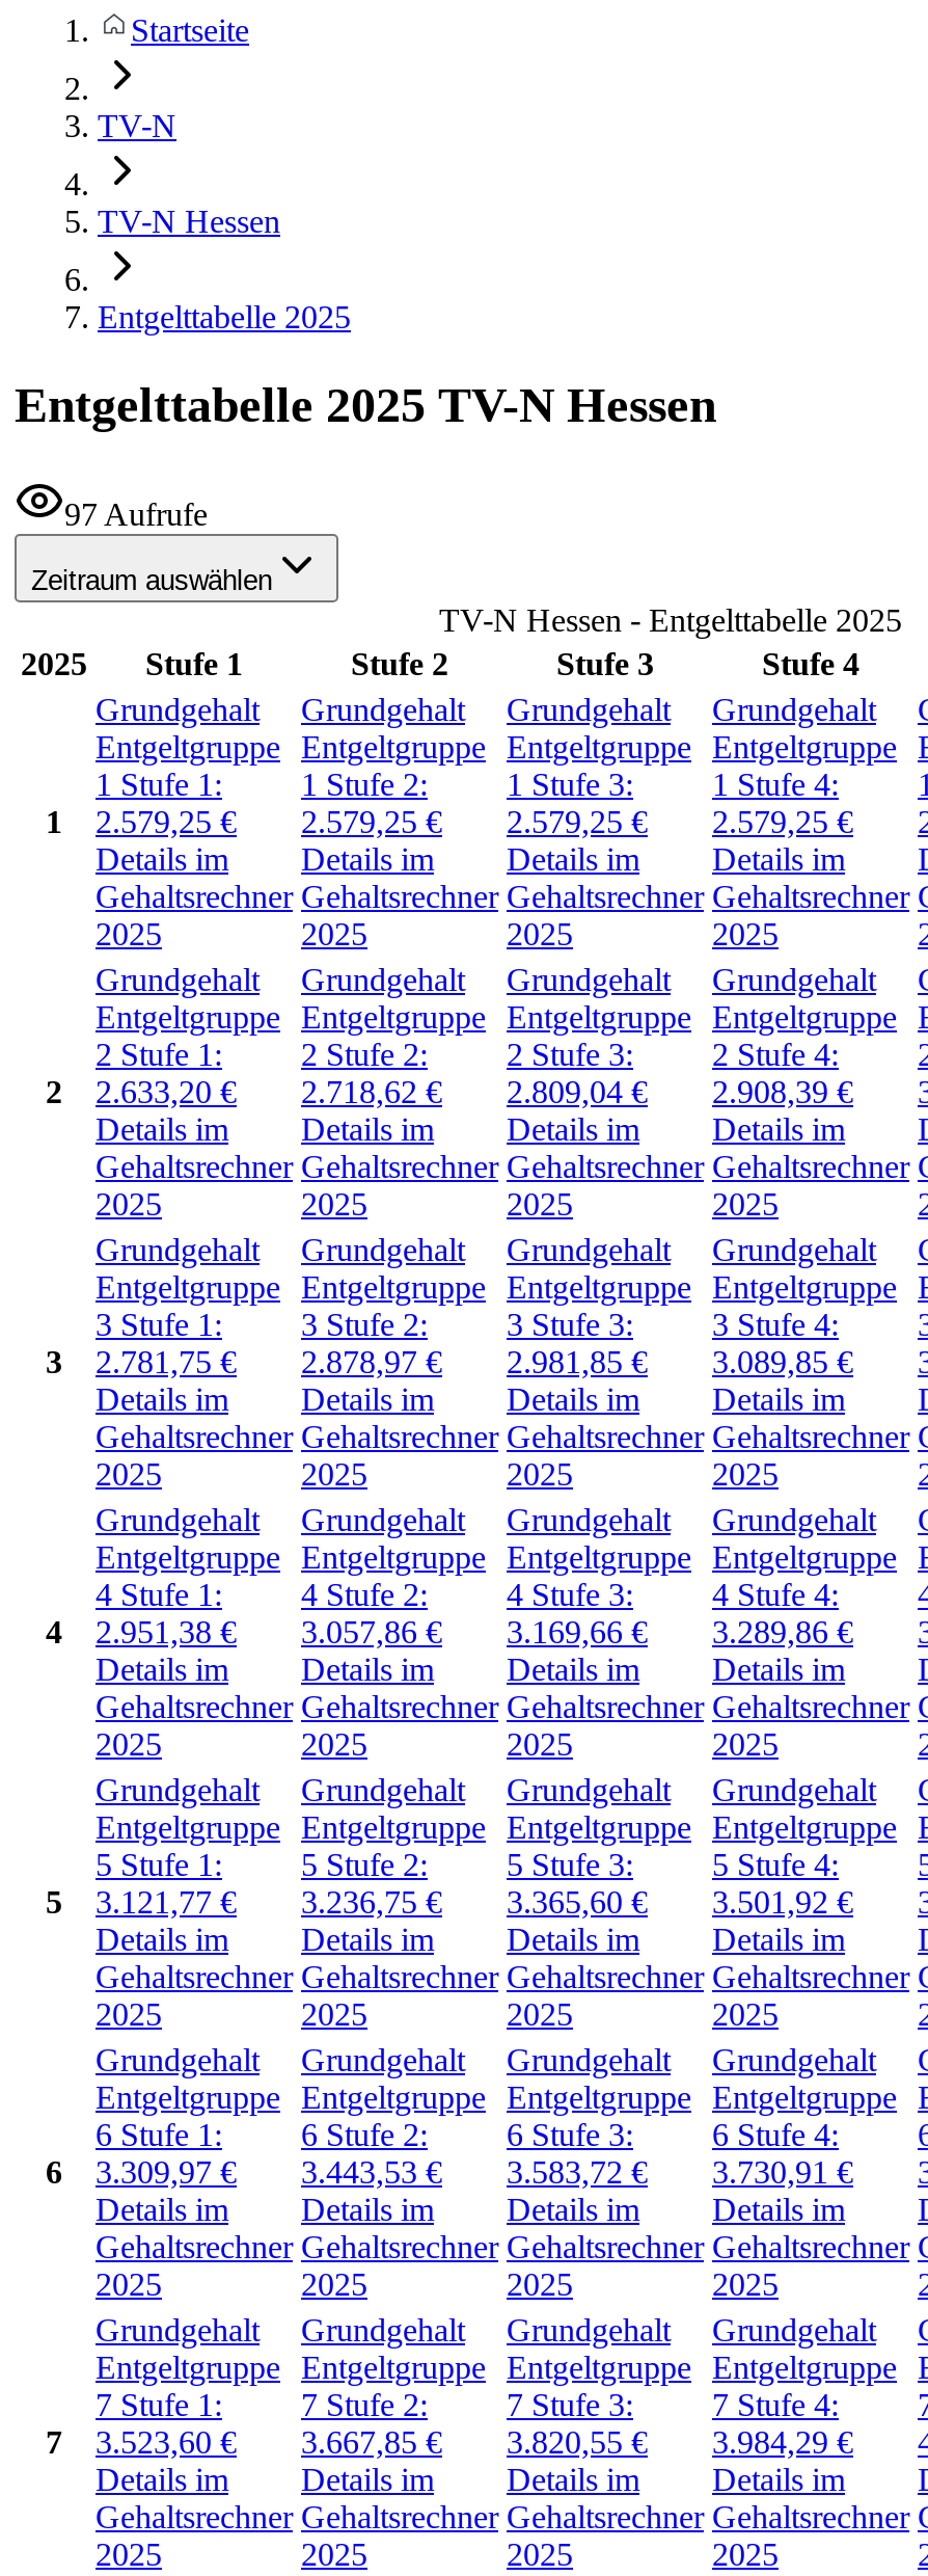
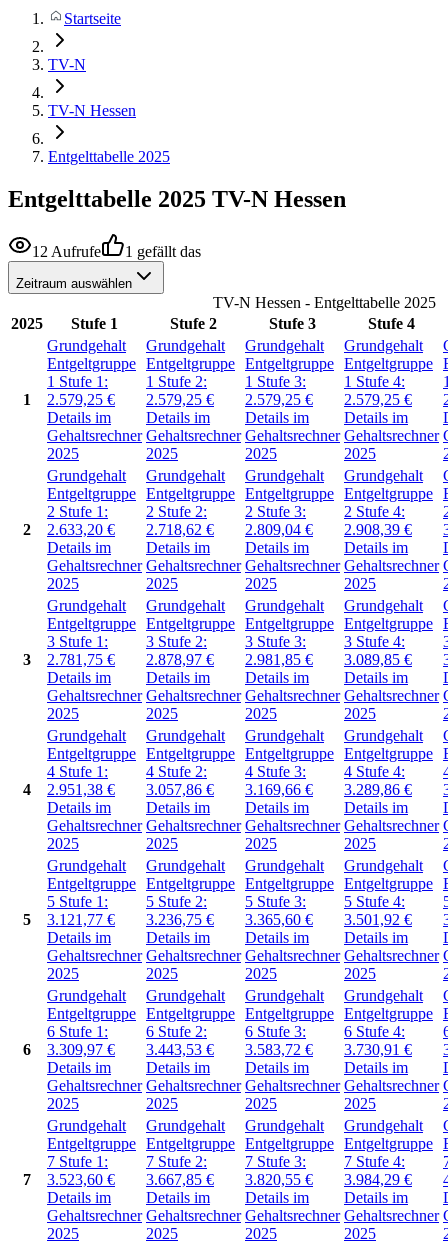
[64,496,208,531] 97 Aufrufe -> [32,243,201,260] 12 Aufrufe | 1 gefällt das

